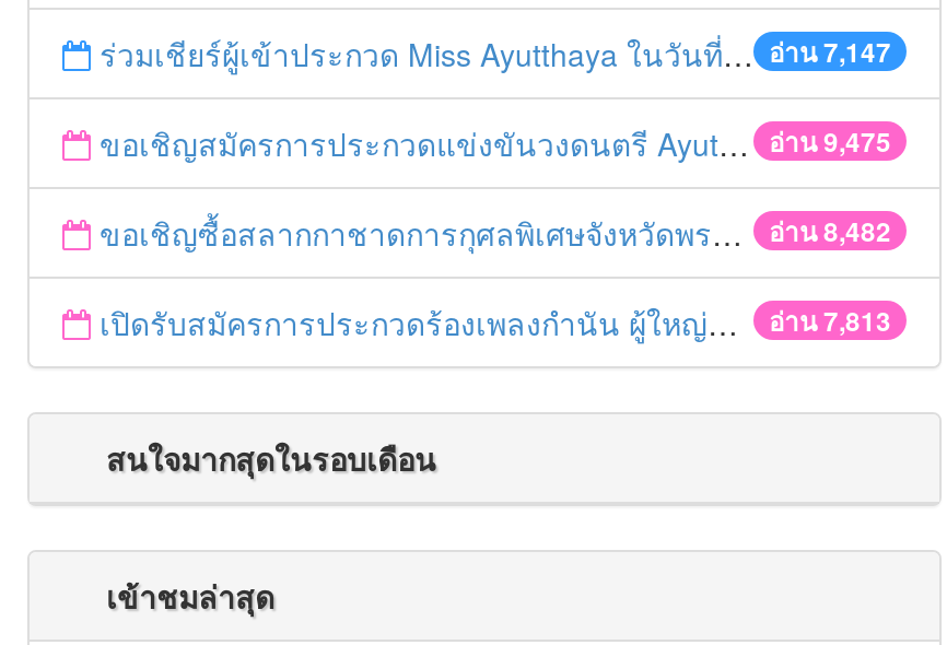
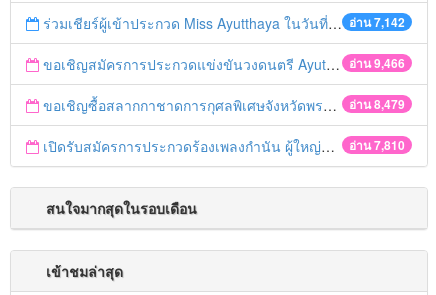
[769,32,891,71] อ่าน 7,147 -> [349,13,405,31] อ่าน 7,142
[769,121,891,161] อ่าน 9,475 -> [349,54,405,72] อ่าน 9,466
[769,211,891,250] อ่าน 8,482 -> [349,95,405,113] อ่าน 8,479
[769,301,891,340] อ่าน 7,813 -> [349,136,405,154] อ่าน 7,810

